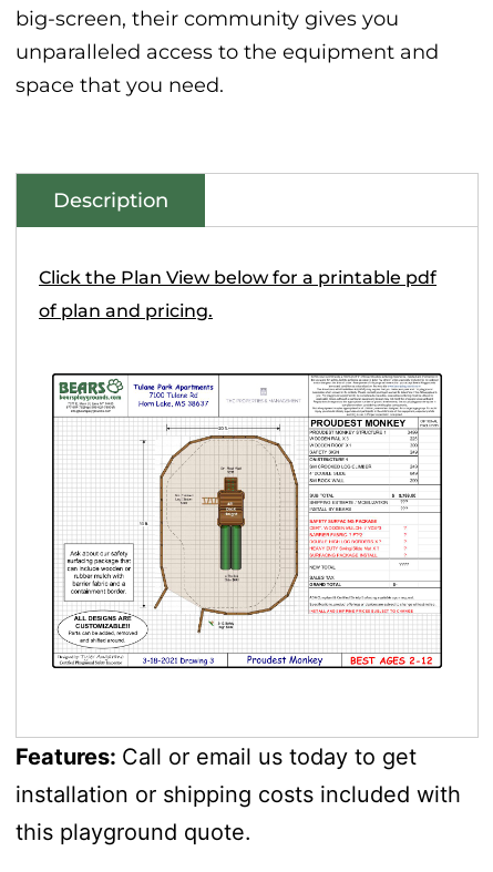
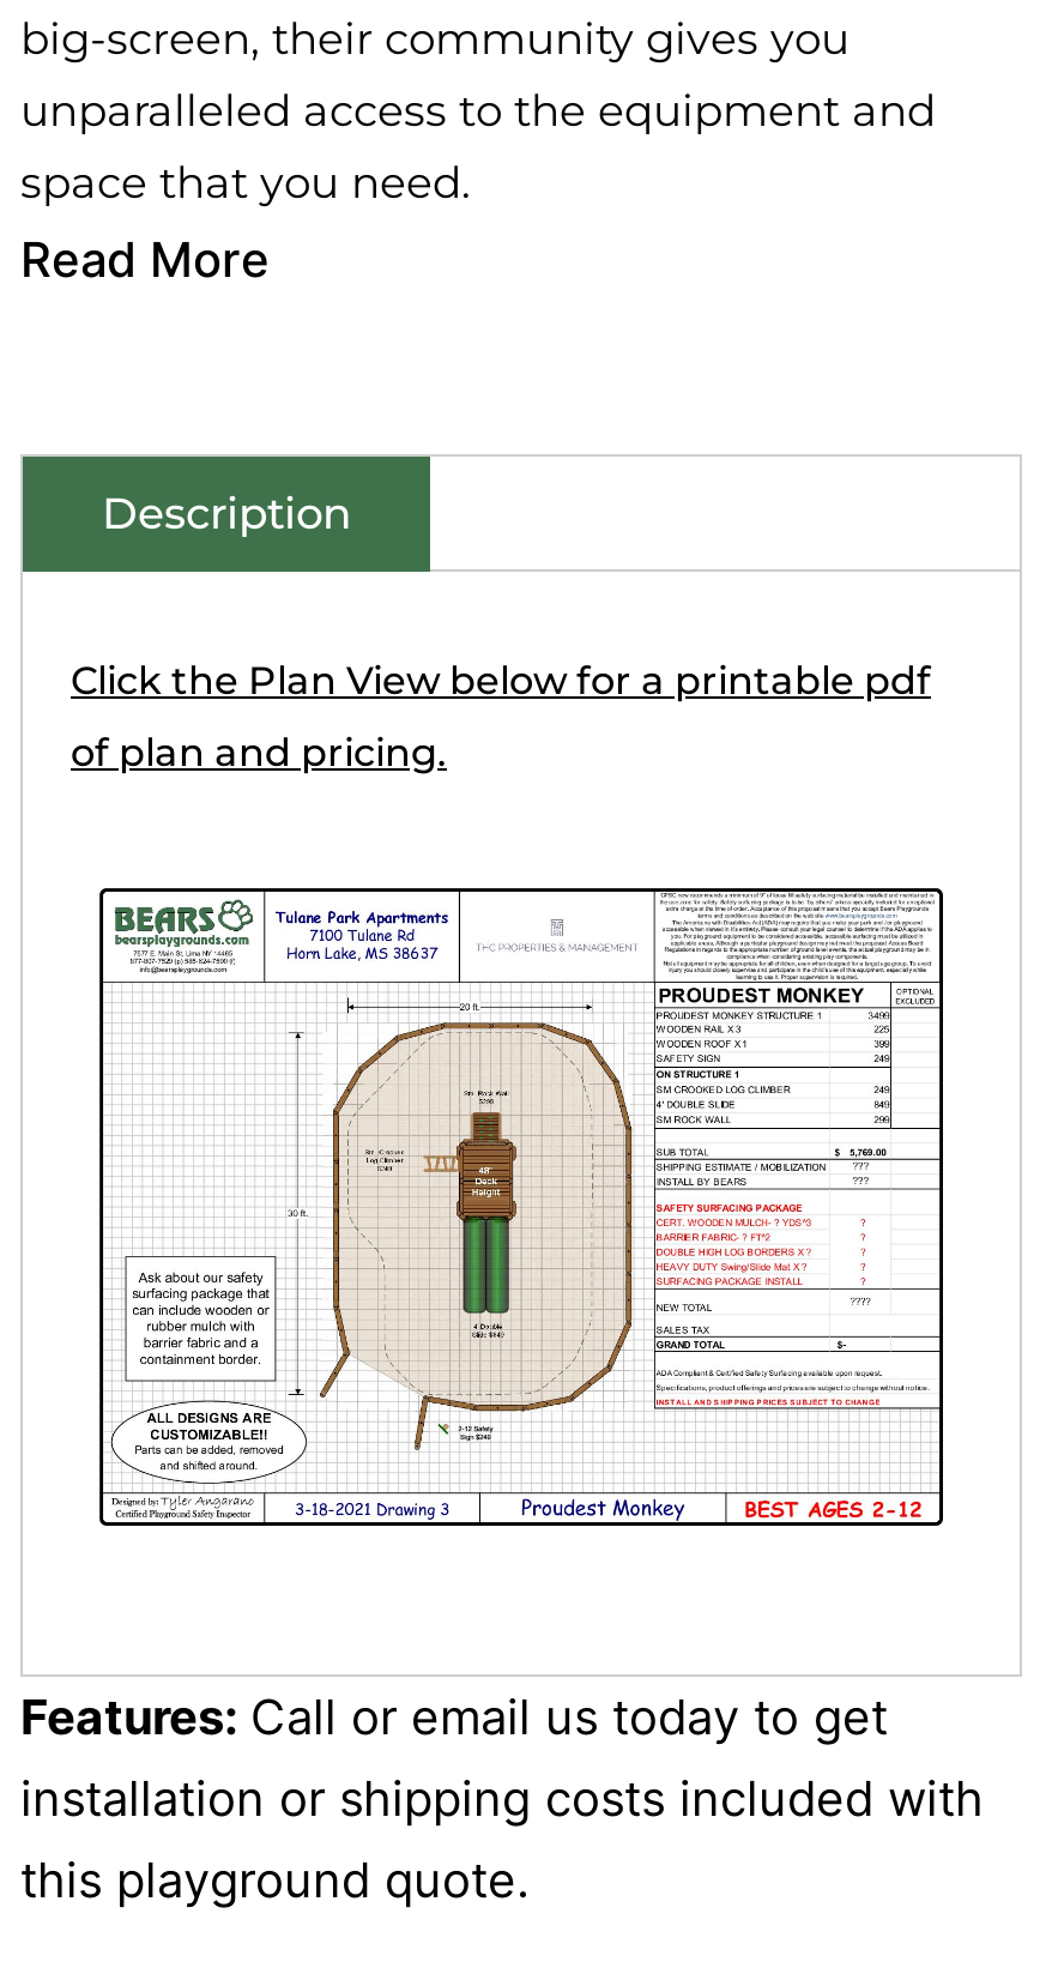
none -> [20,231,270,288] Read More

